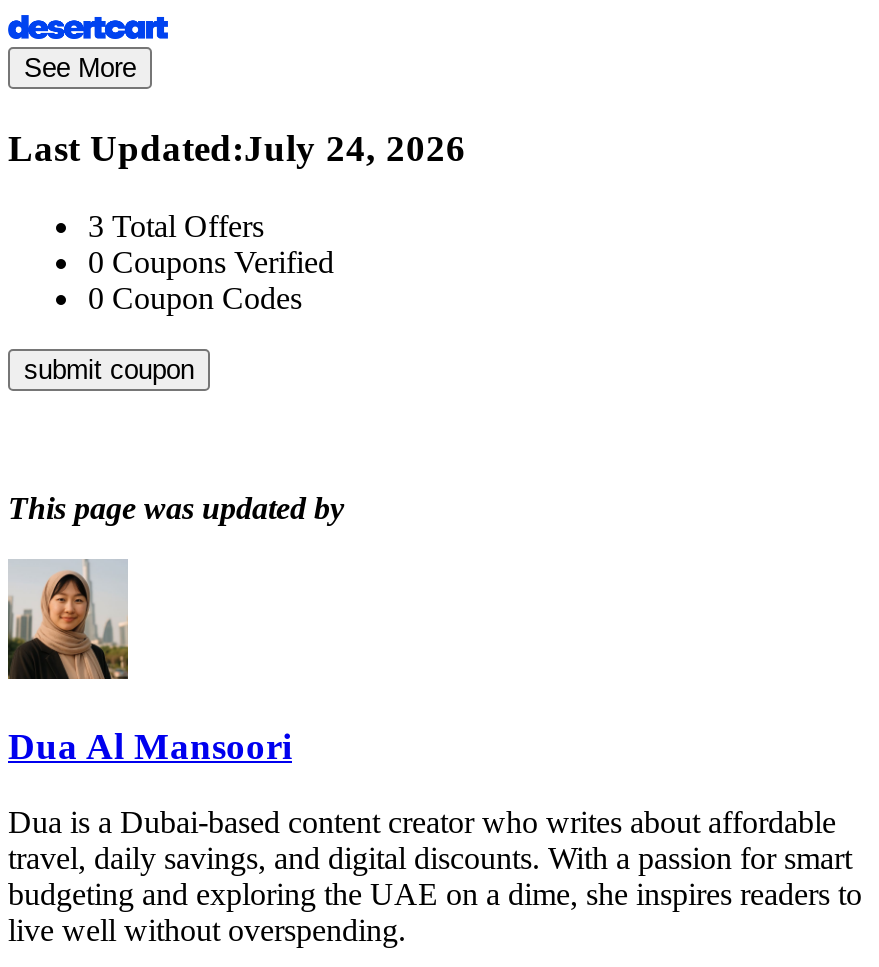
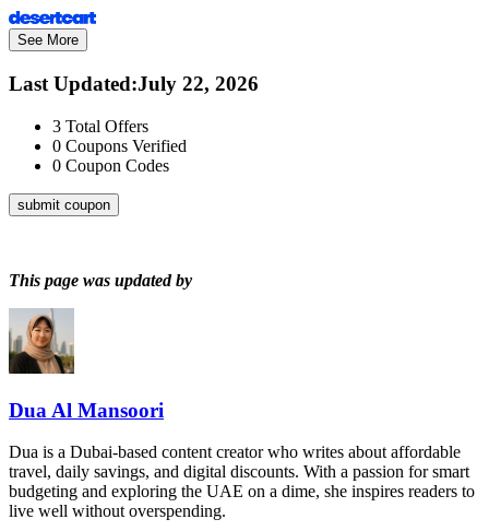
[8,127,466,169] Last Updated:July 24, 2026 -> [9,72,259,95] Last Updated:July 22, 2026

